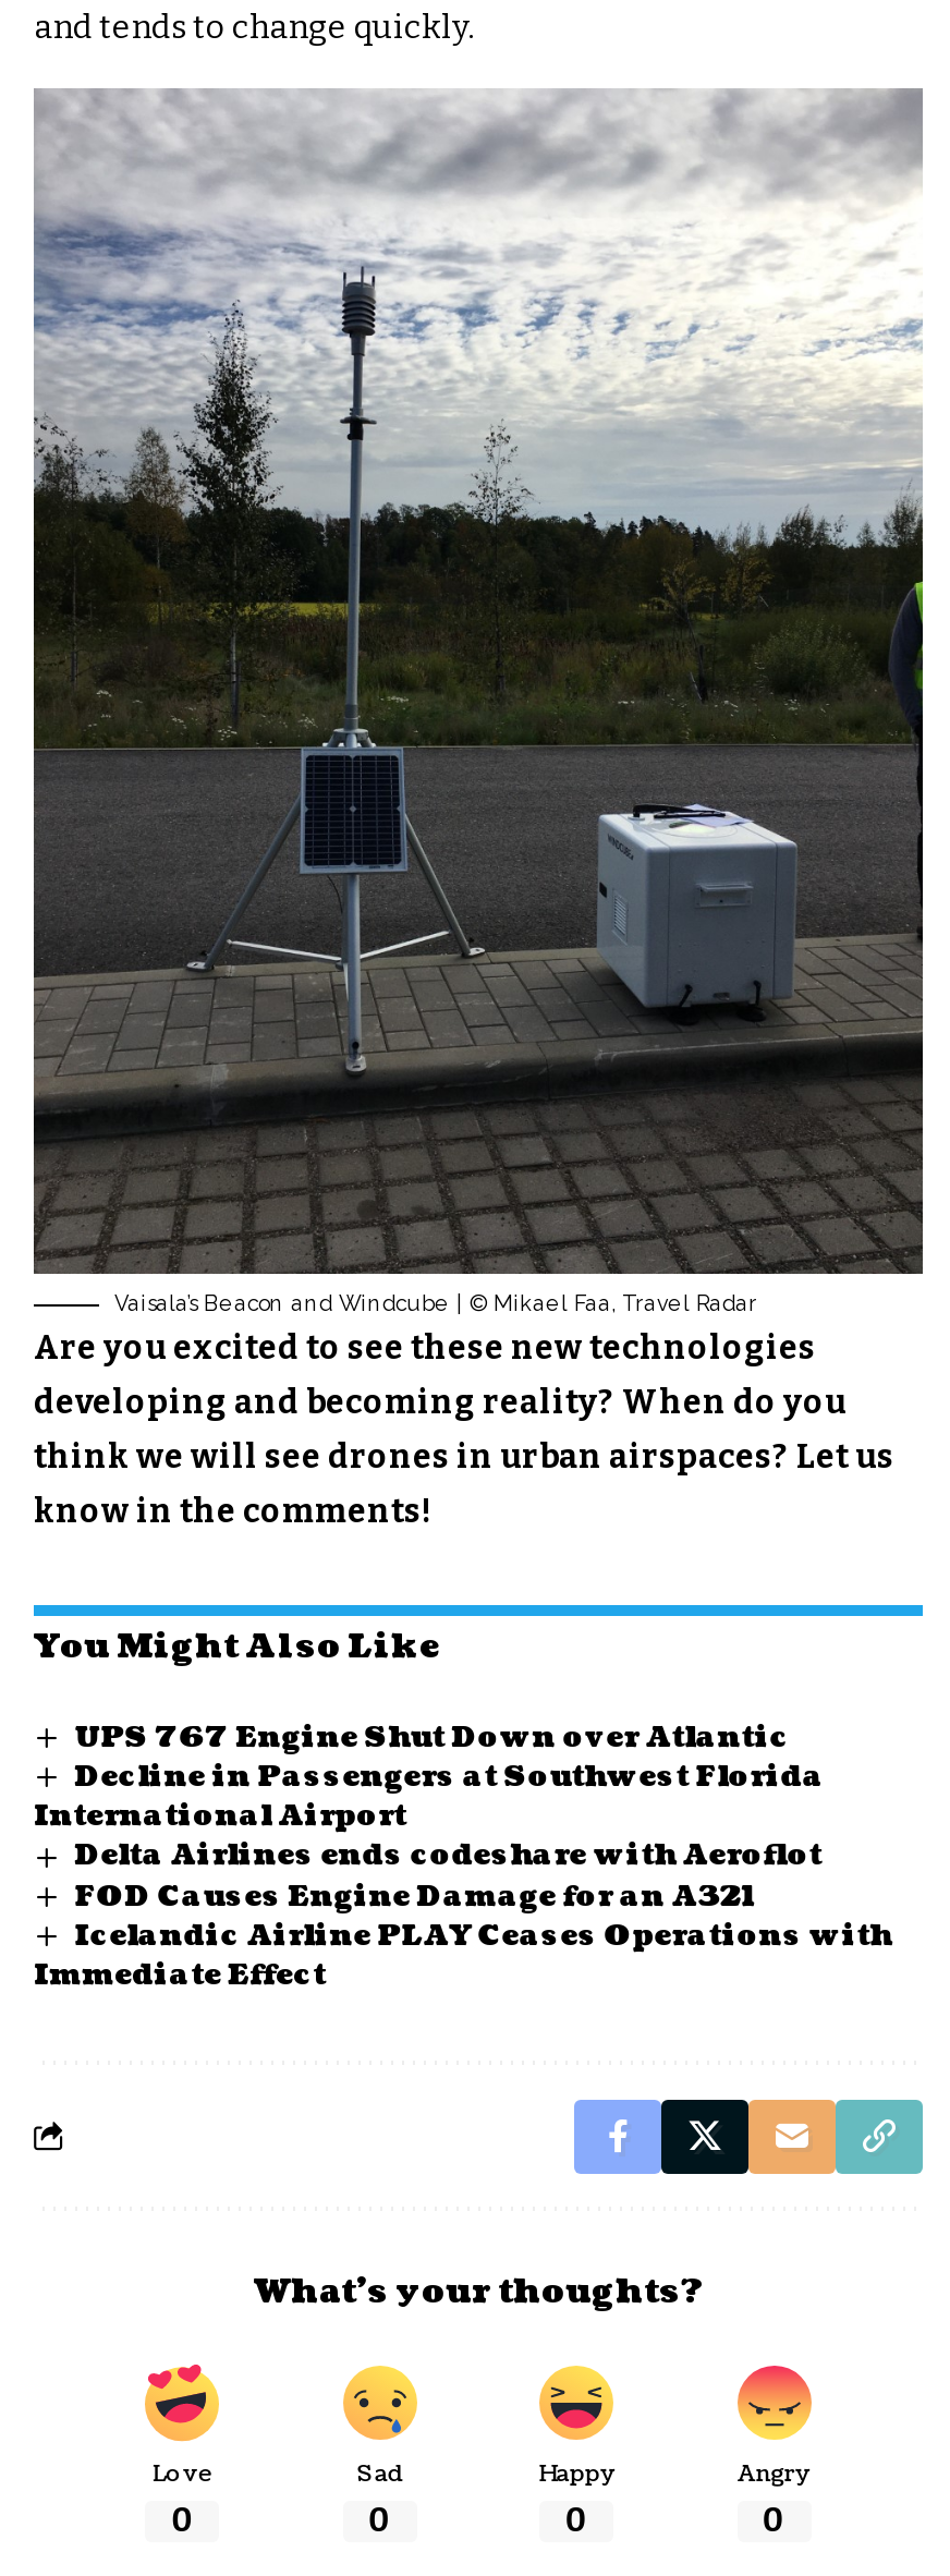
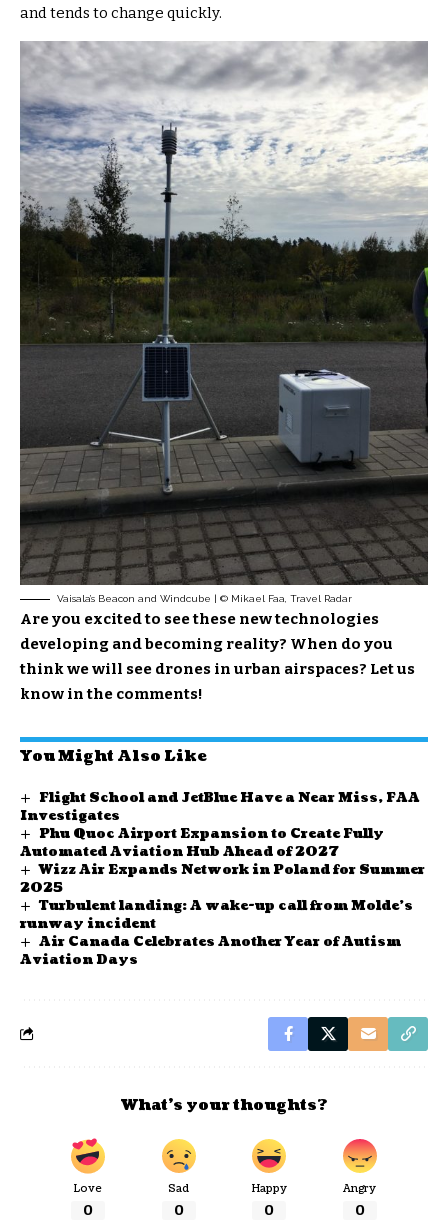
[34,1719,891,1995] UPS 767 Engine Shut Down over Atlantic | Decline in Passengers at Southwest Florida | International Airport | Delta Airlines ends codeshare with Aeroflot | FOD Causes Engine Damage for an A321 | Icelandic Airline PLAY Ceases Operations with | Immediate Effect -> [20,789,425,969] Flight School and JetBlue Have a Near Miss, FAA | Investigates | Phu Quoc Airport Expansion to Create Fully | Automated Aviation Hub Ahead of 2027 | Wizz Air Expands Network in Poland for Summer | 2025 | Turbulent landing: A wake-up call from Molde’s | runway incident | Air Canada Celebrates Another Year of Autism | Aviation Days

